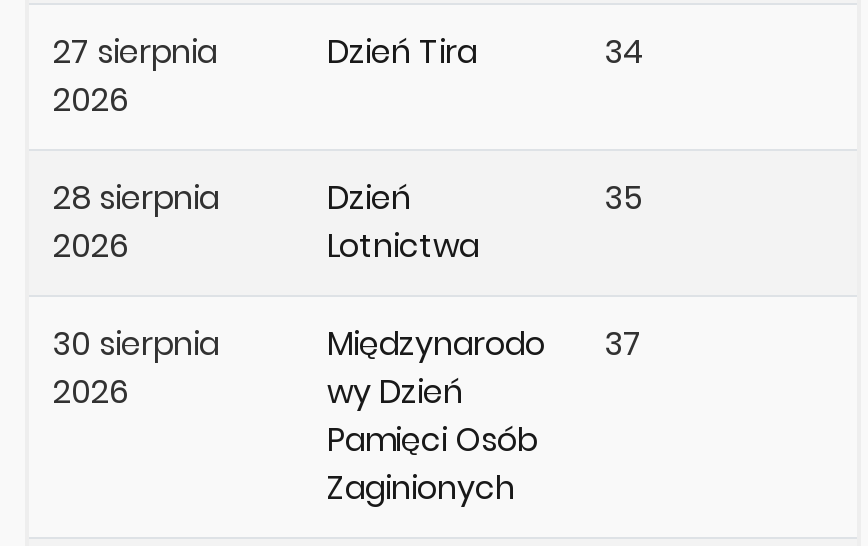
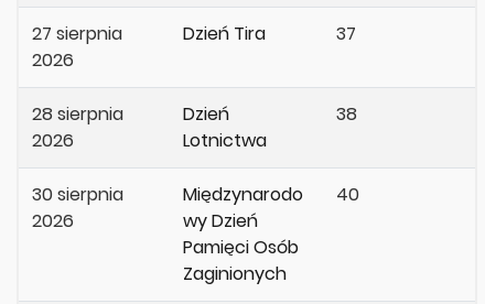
[605,28,645,74] 34 -> [336,20,356,46] 37
[605,174,643,220] 35 -> [336,101,357,126] 38
[327,320,641,366] Międzynarodo 37 -> [183,181,359,207] Międzynarodo 40

